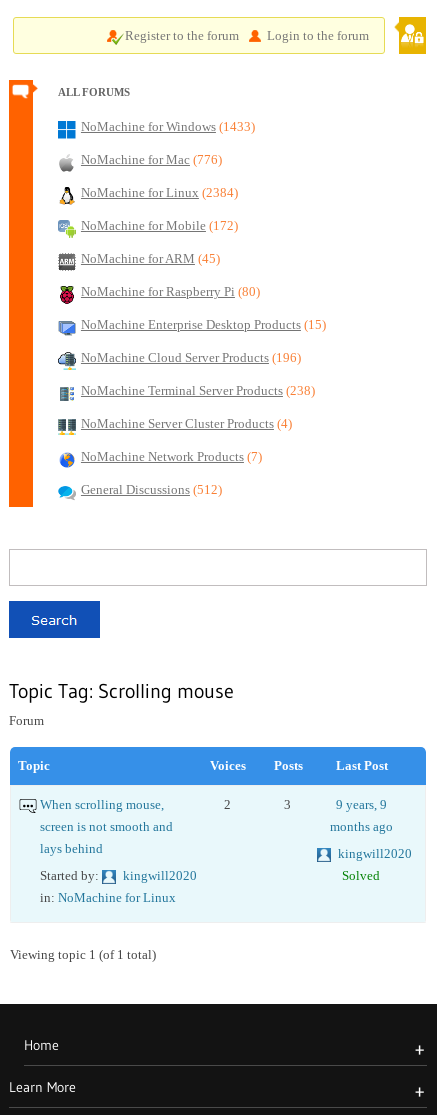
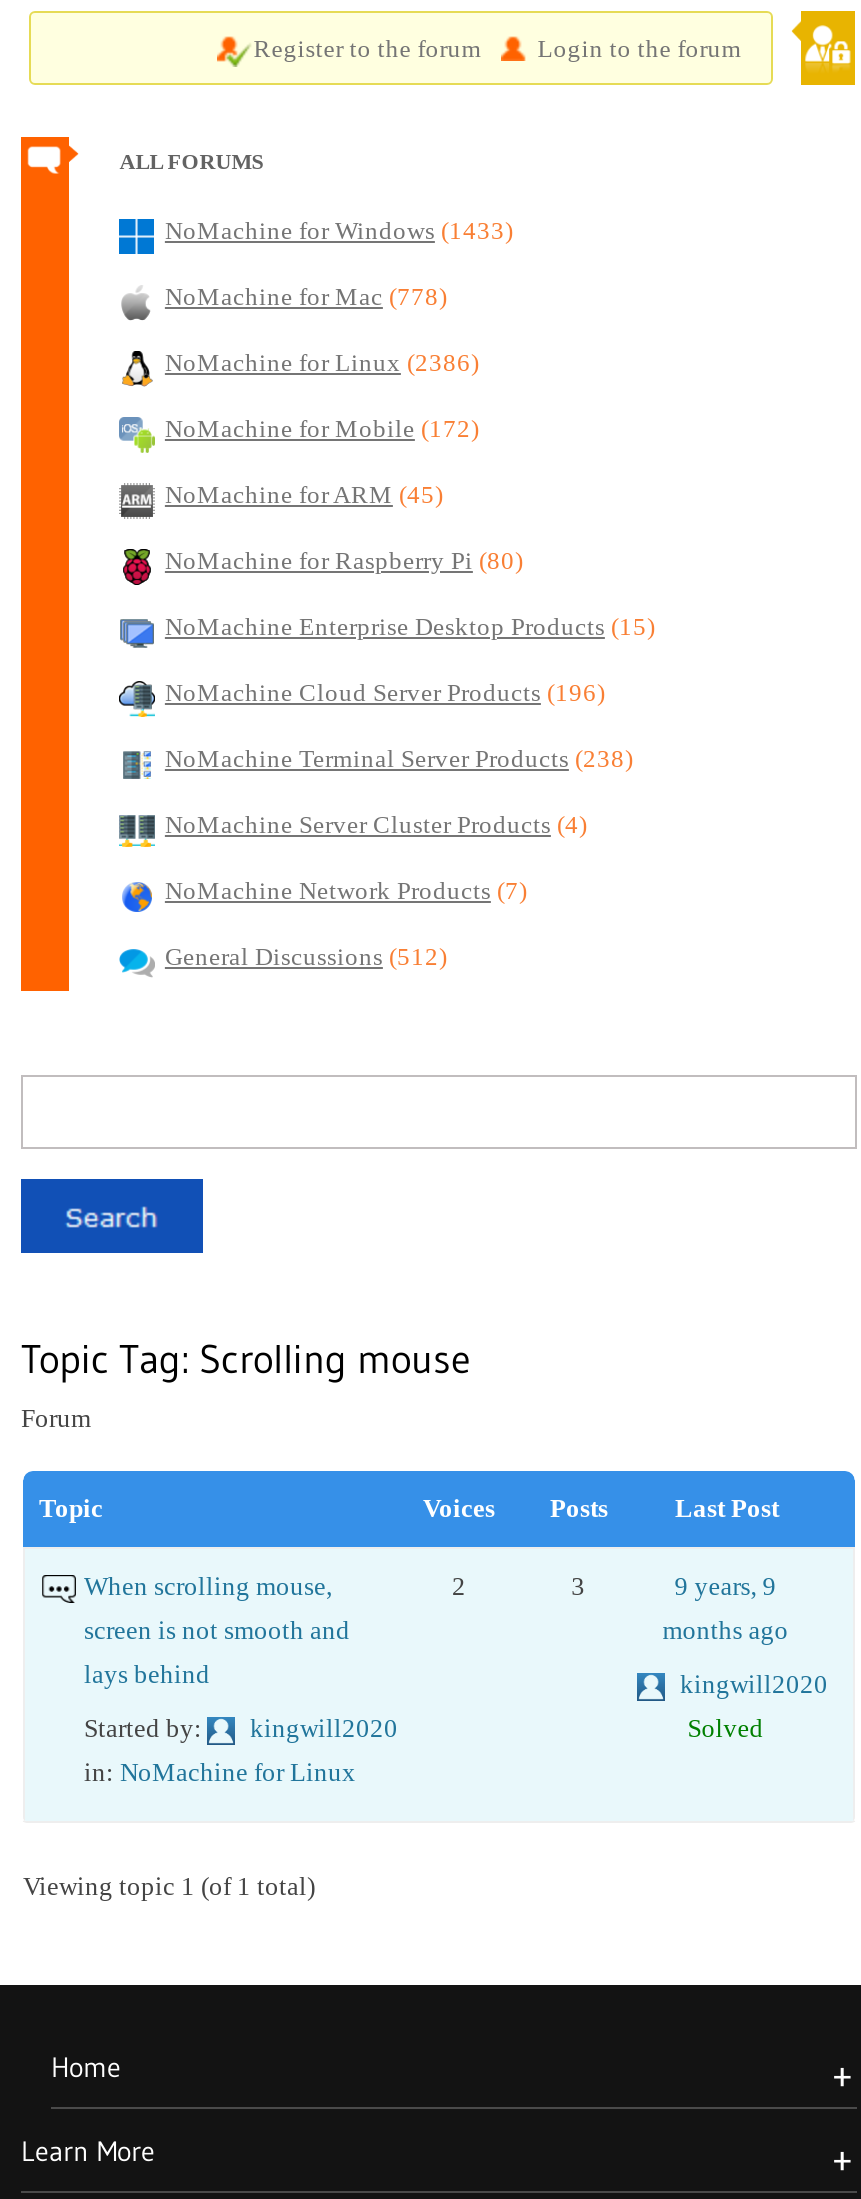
[81,153,222,167] NoMachine for Mac (776) -> [165,283,447,311] NoMachine for Mac (778)
[81,186,238,200] NoMachine for Linux (2384) -> [165,349,479,377] NoMachine for Linux (2386)

